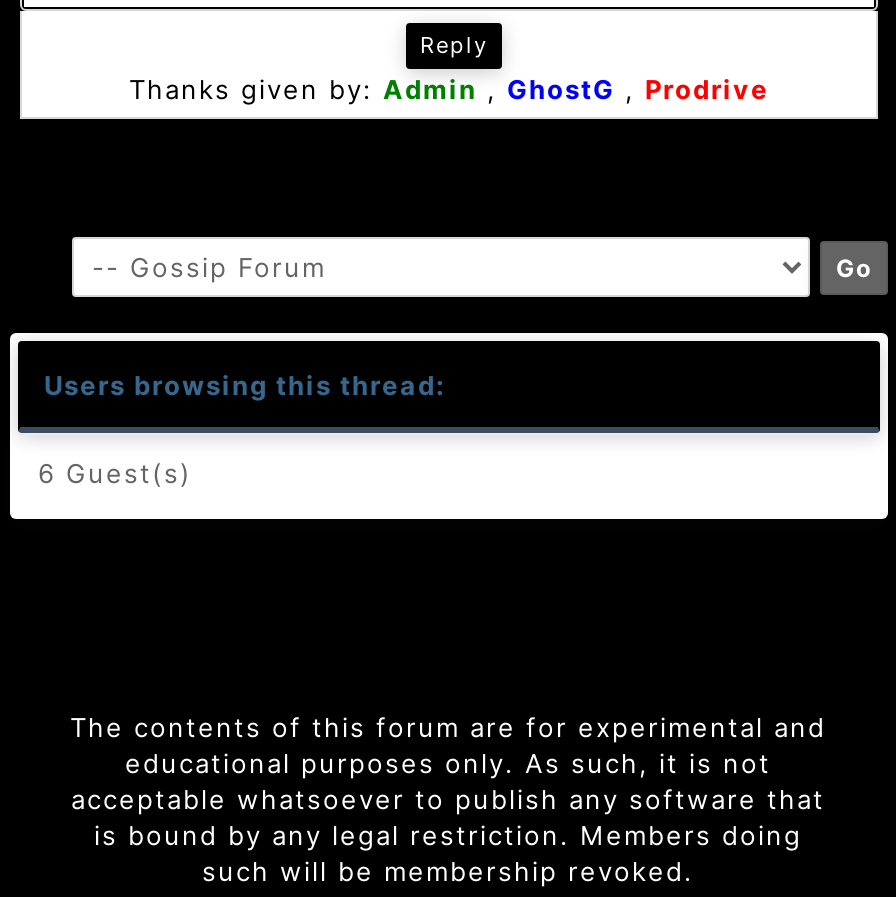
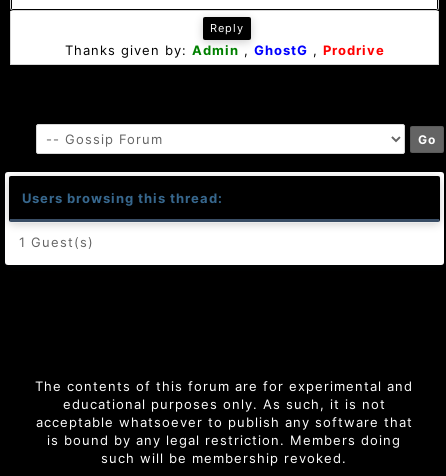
[38,457,192,489] 6 Guest(s) -> [19,234,94,250] 1 Guest(s)

